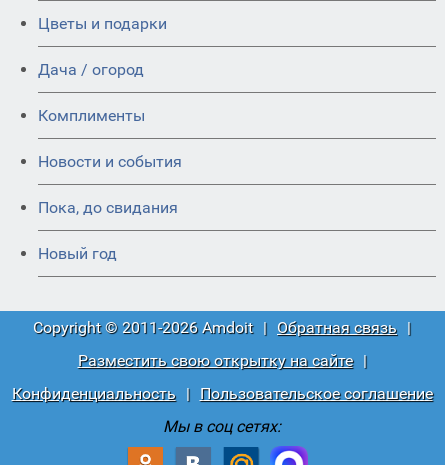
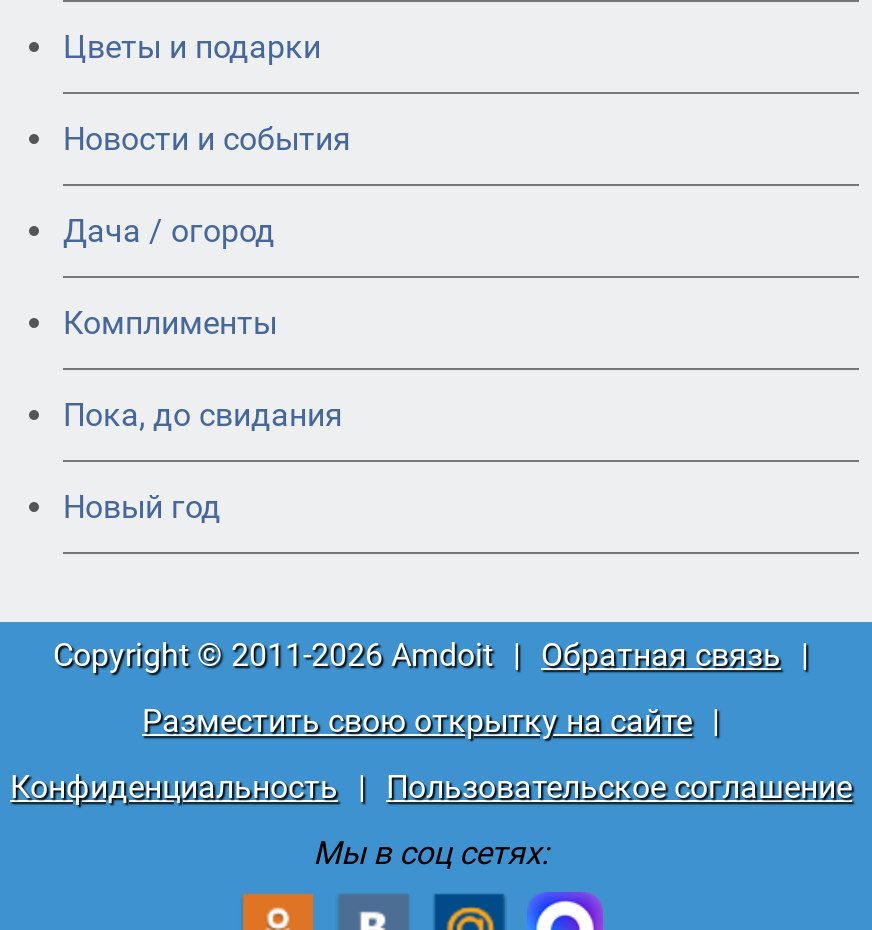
moved [38,60,145,125] -> [63,212,277,342]: Дача / огород | Комплименты
moved [38,152,182,171] -> [63,120,351,158]: Новости и события

